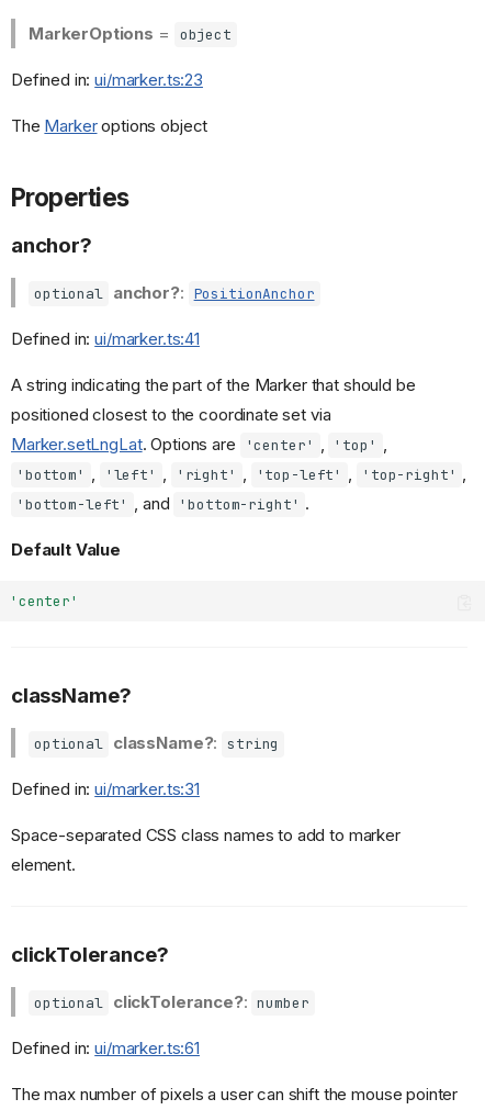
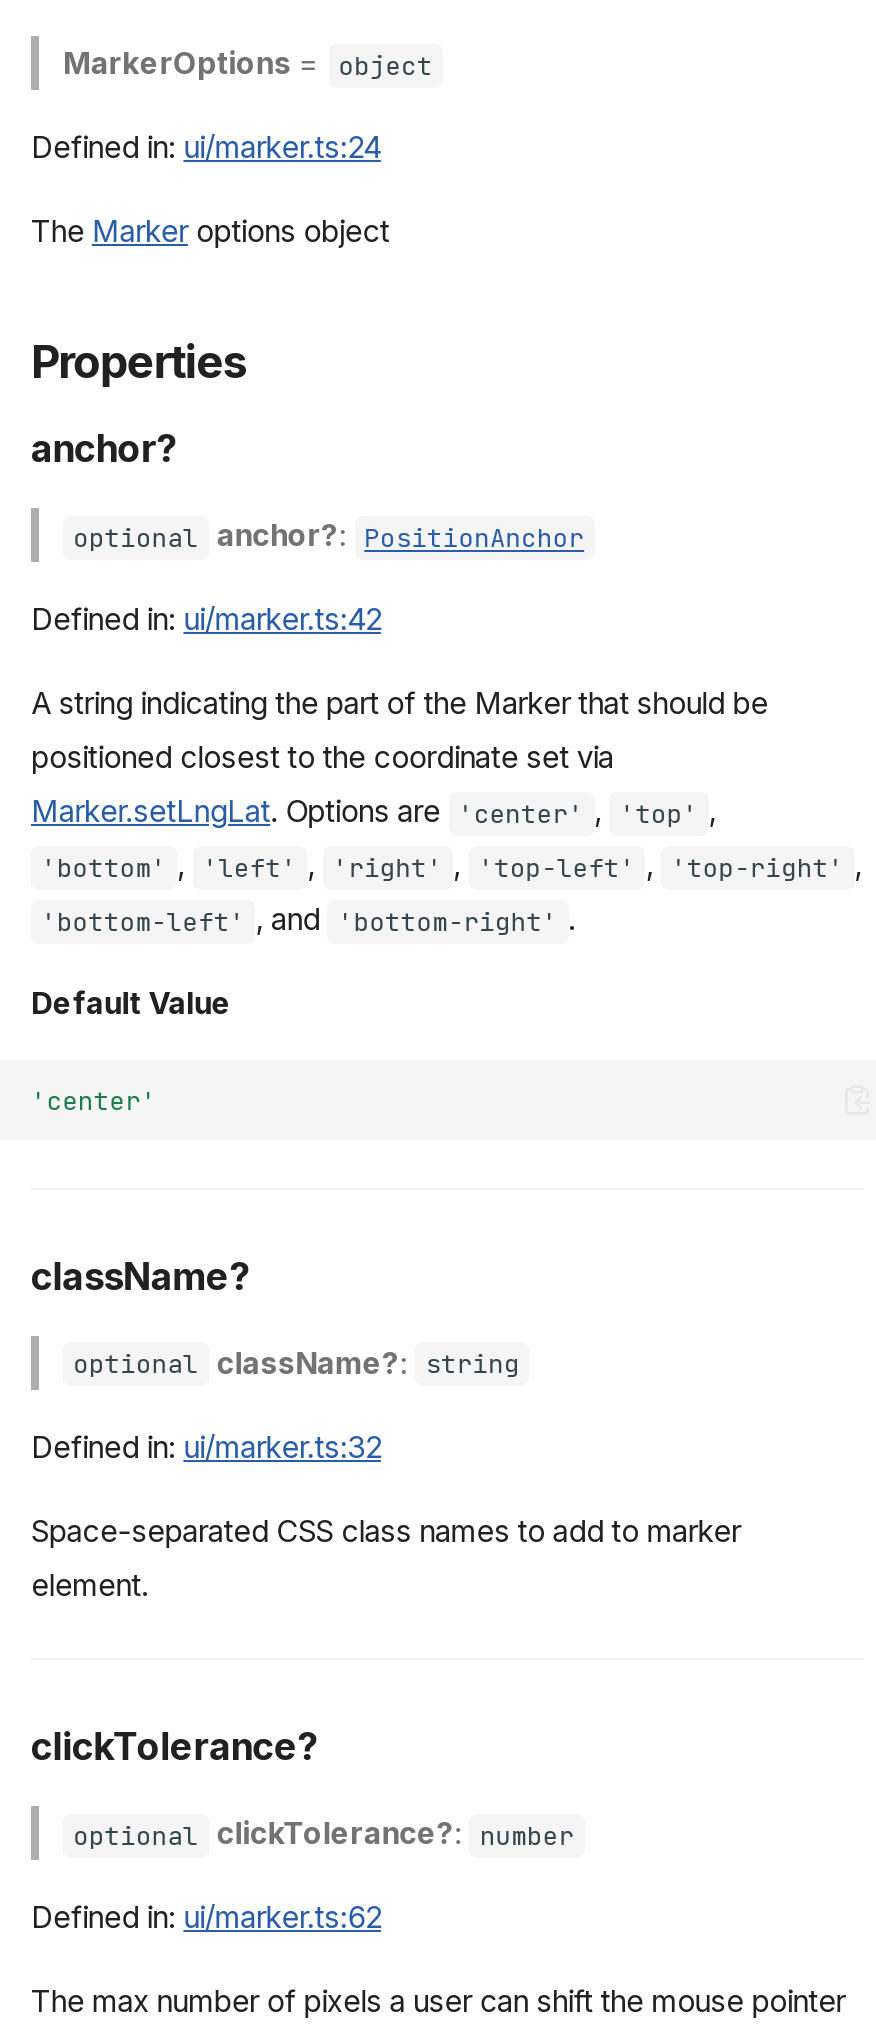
[11,69,203,90] Defined in: ui/marker.ts:23 -> [31,128,381,166] Defined in: ui/marker.ts:24
[11,328,200,349] Defined in: ui/marker.ts:41 -> [31,600,381,638] Defined in: ui/marker.ts:42
[11,779,200,800] Defined in: ui/marker.ts:31 -> [31,1427,381,1465] Defined in: ui/marker.ts:32
[11,1037,200,1058] Defined in: ui/marker.ts:61 -> [31,1898,381,1936] Defined in: ui/marker.ts:62

